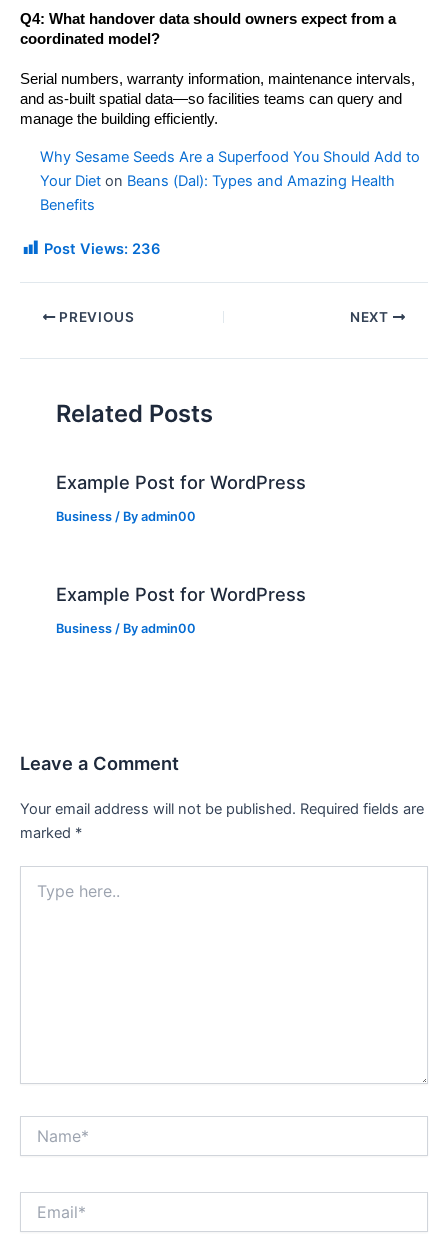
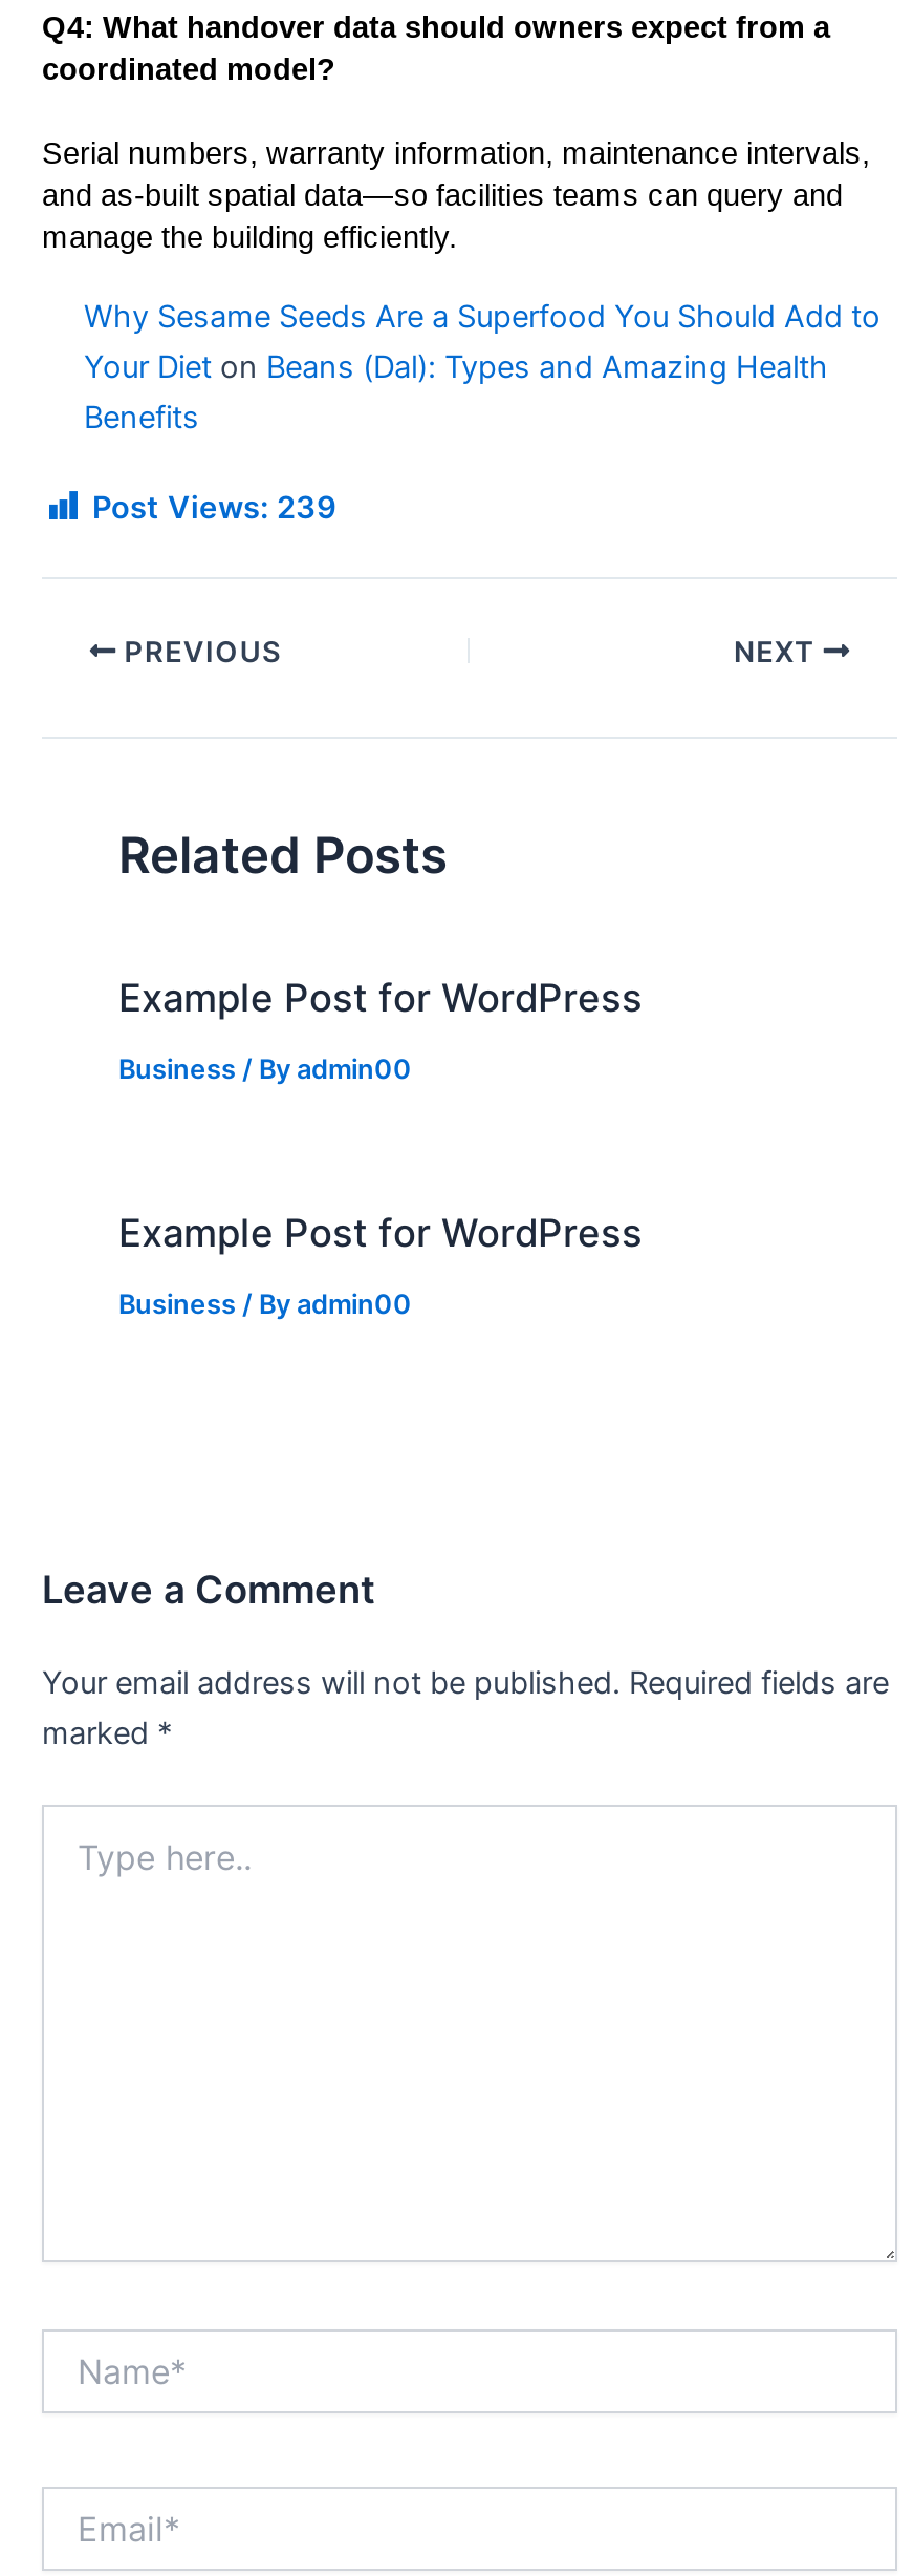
[44,240,160,258] Post Views: 236 -> [92,490,335,528] Post Views: 239

